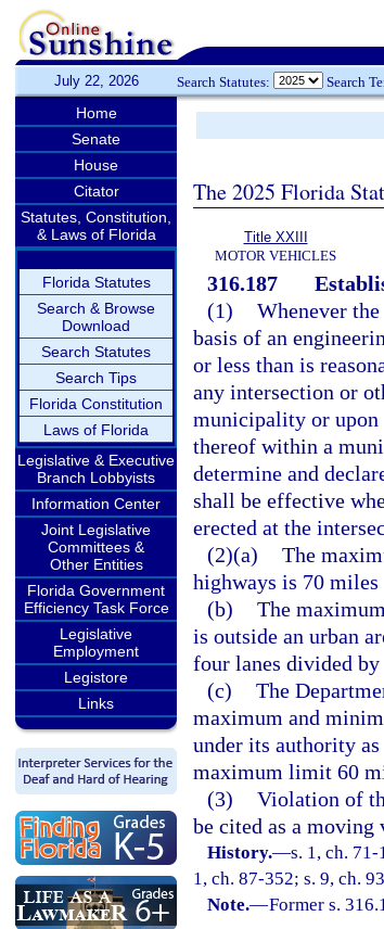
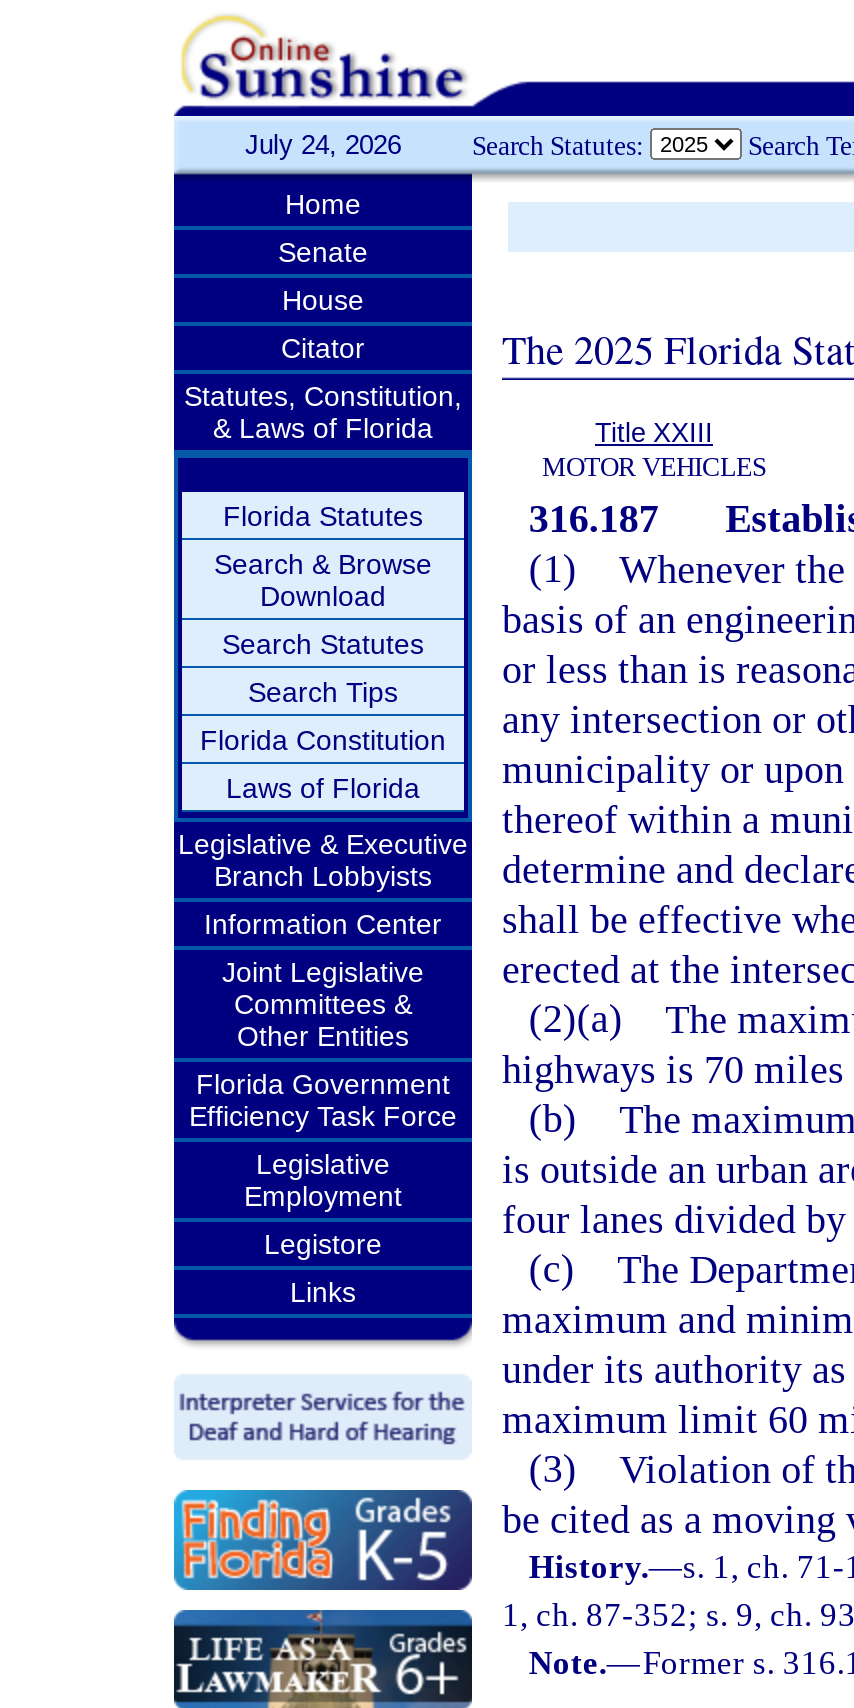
[54,73,138,89] July 22, 2026 -> [245,130,401,160] July 24, 2026

